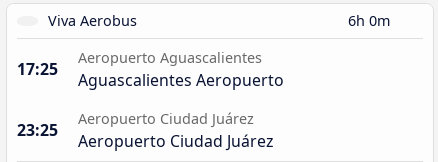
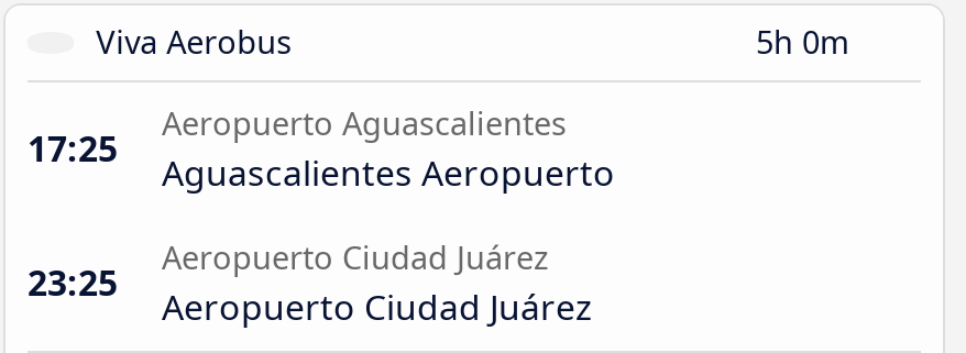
[348,11,394,30] 6h 0m -> [756,20,857,62] 5h 0m

